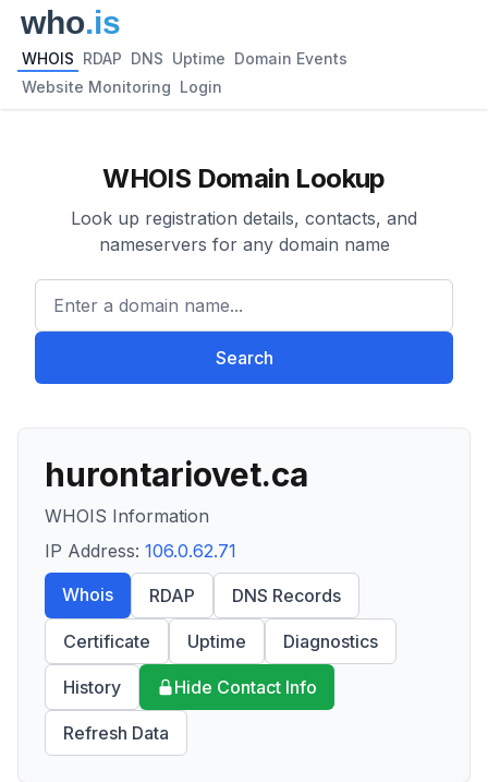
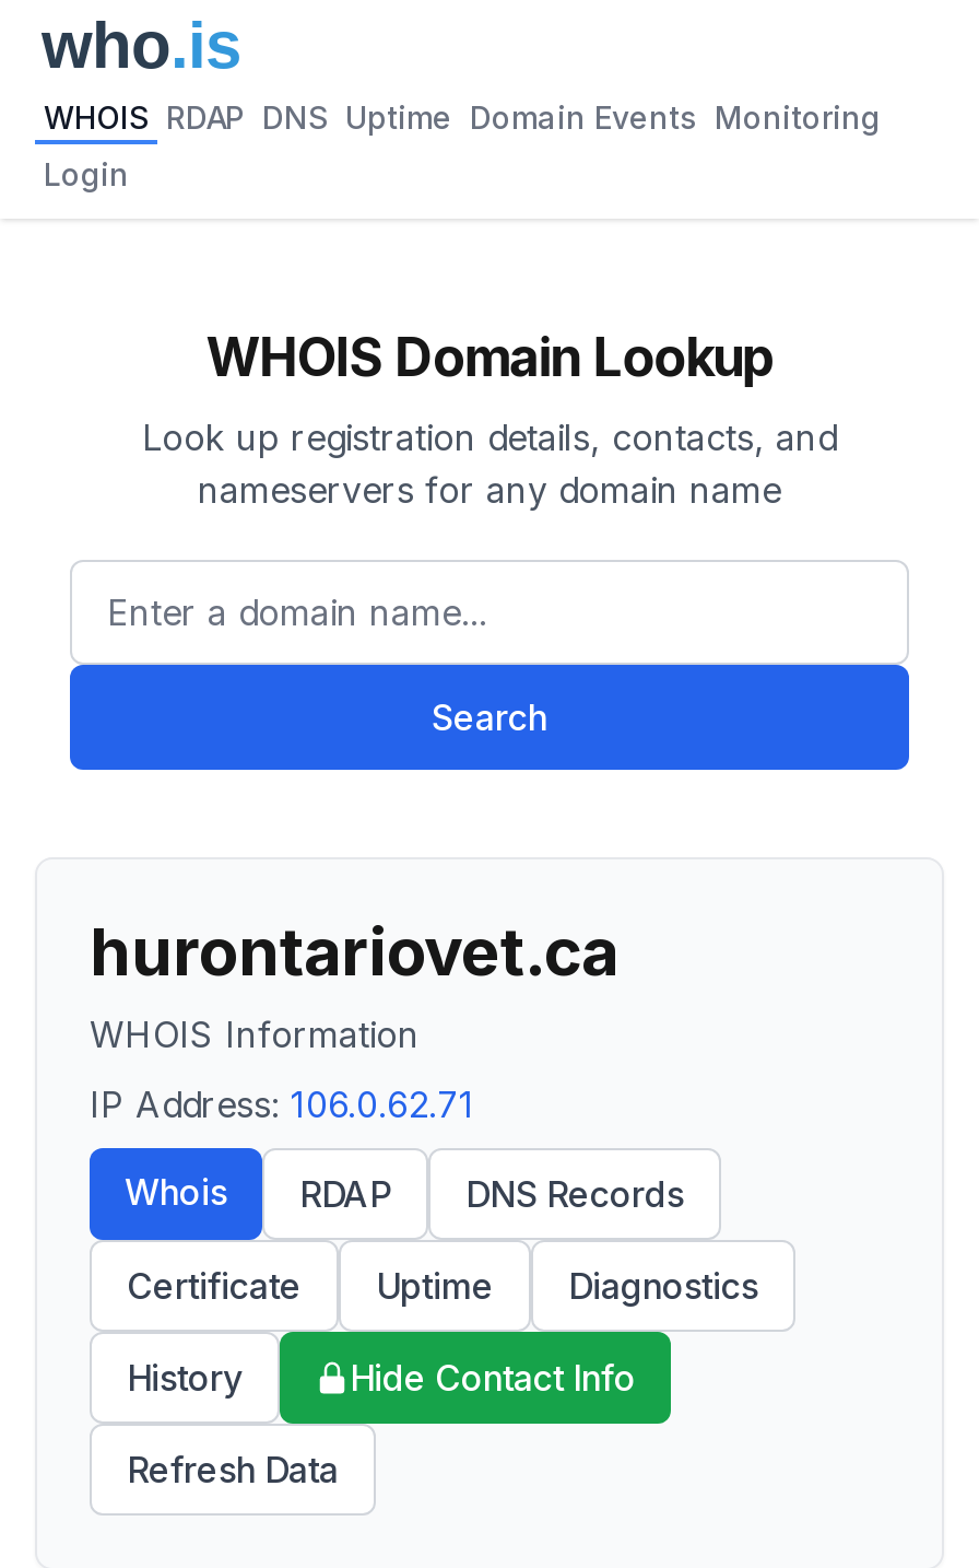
[22,49,347,68] WHOIS RDAP DNS Uptime Domain Events -> [44,98,881,136] WHOIS RDAP DNS Uptime Domain Events Monitoring
[22,77,222,96] Website Monitoring Login -> [44,155,129,192] Login

